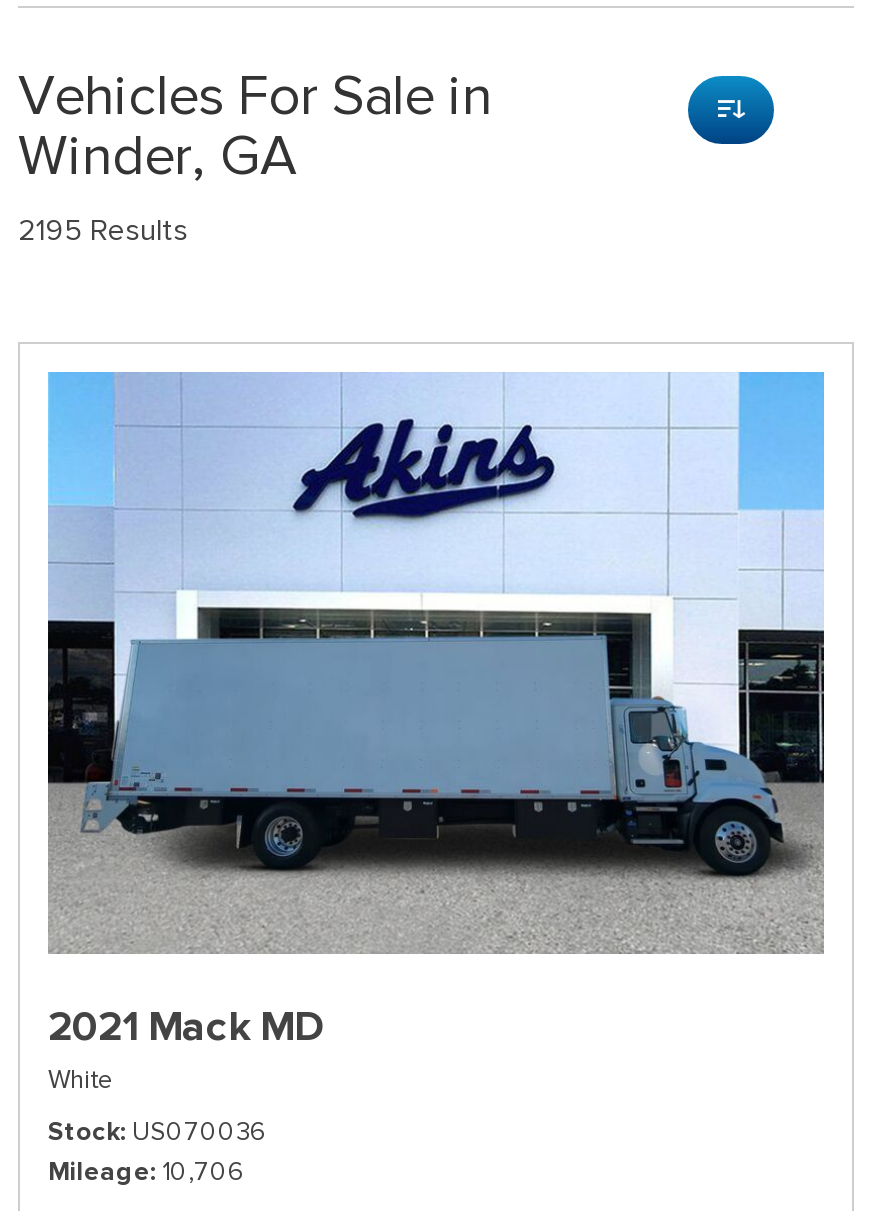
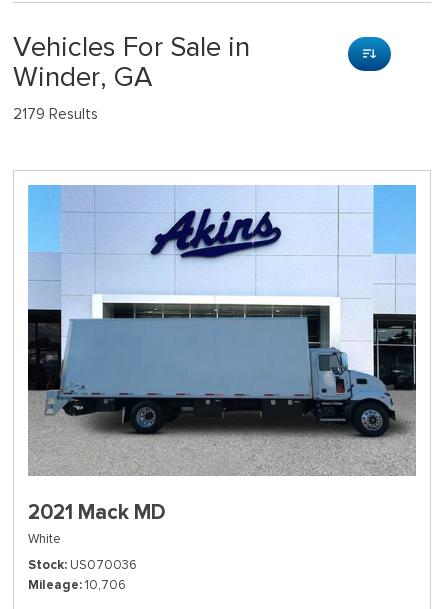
[18,212,188,248] 2195 Results -> [13,105,98,123] 2179 Results

